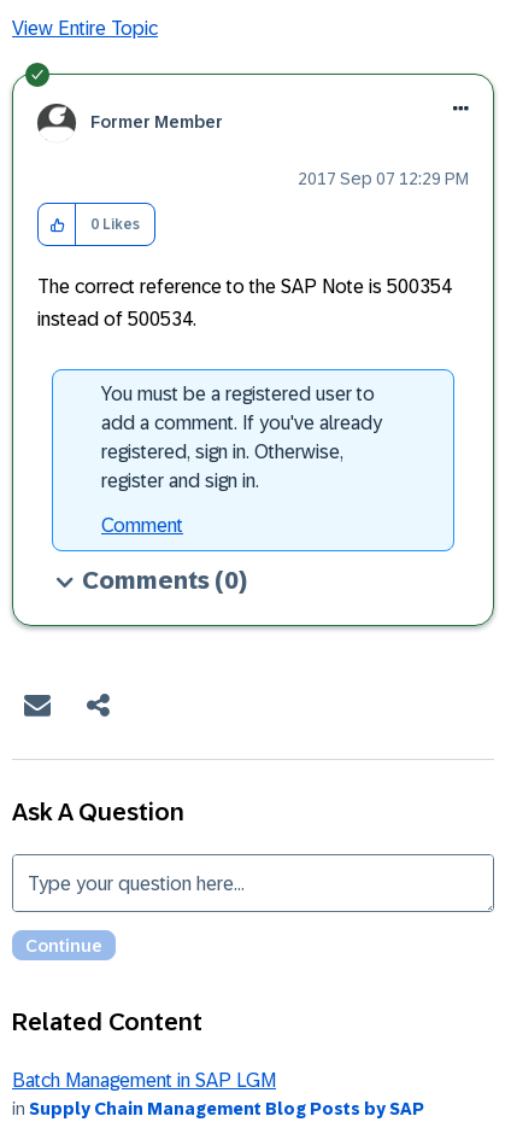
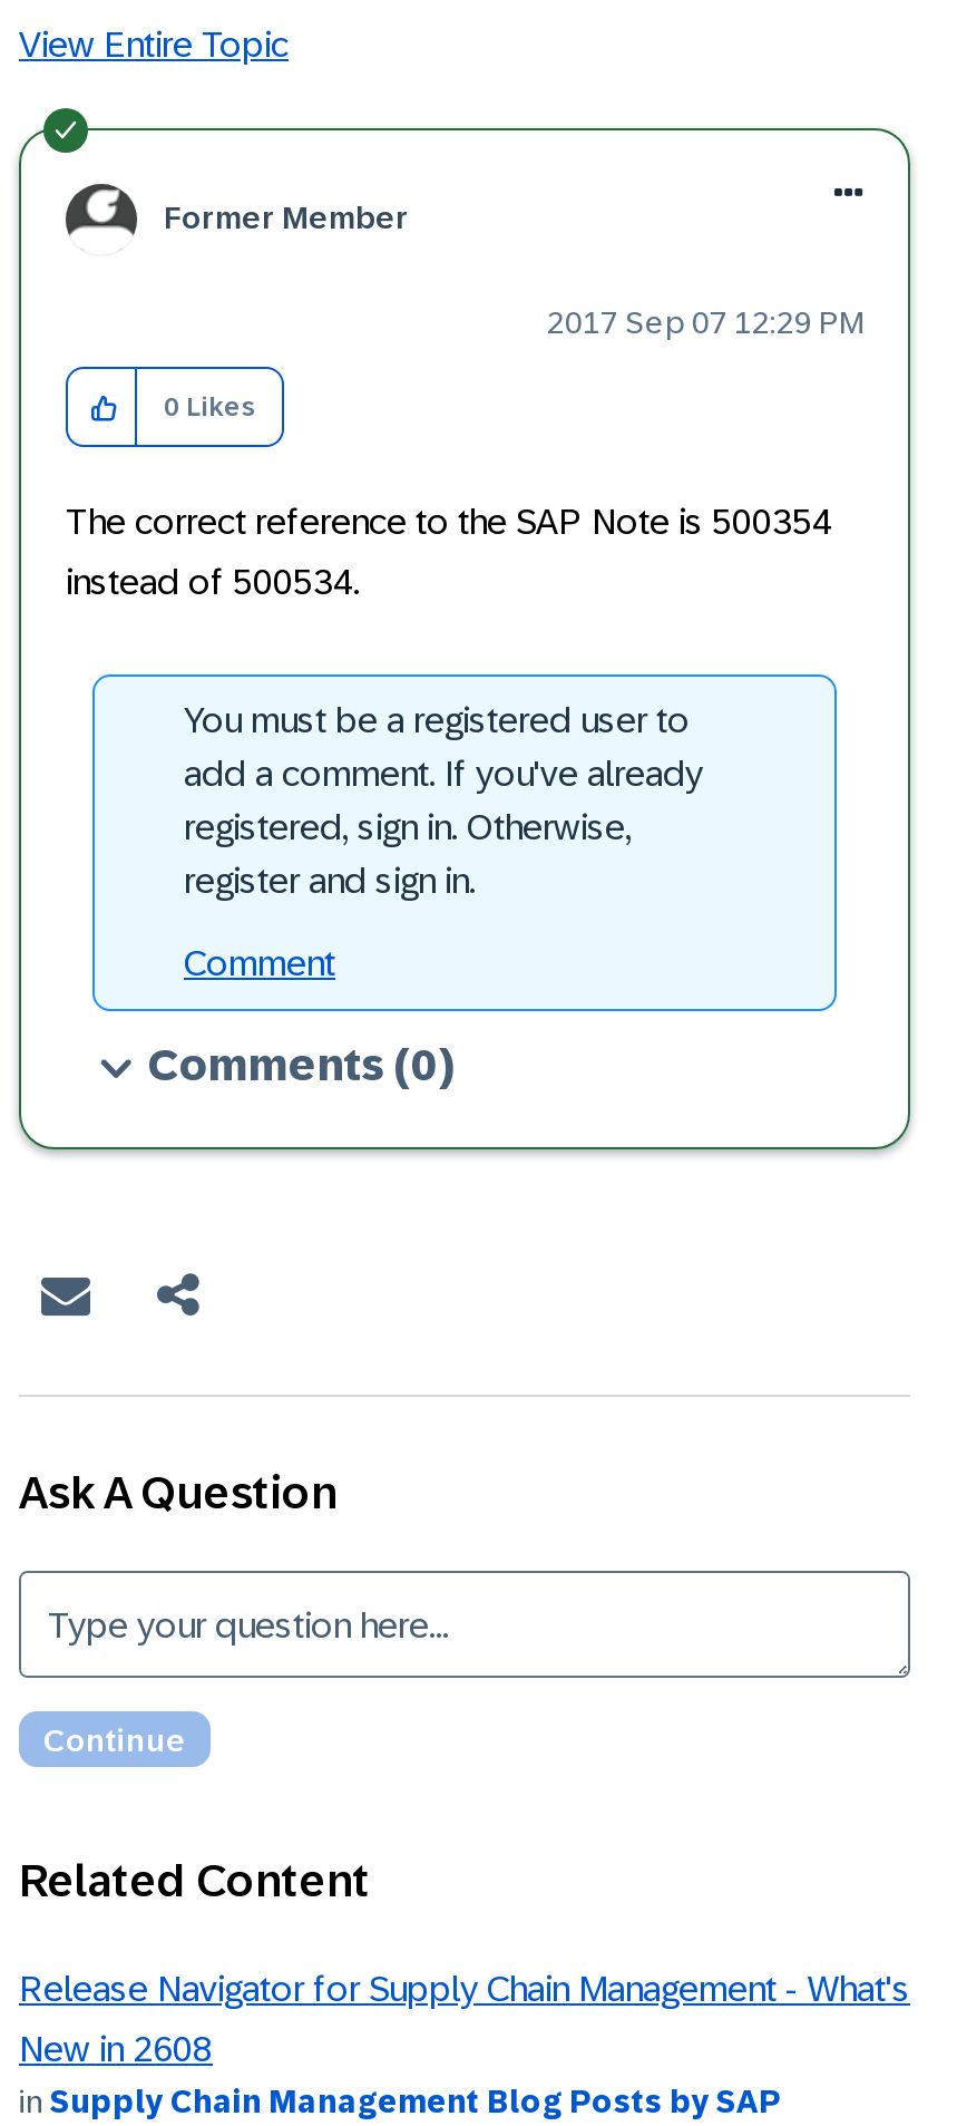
[12,1070,276,1091] Batch Management in SAP LGM -> [19,1970,910,2068] Release Navigator for Supply Chain Management - What's | New in 2608

